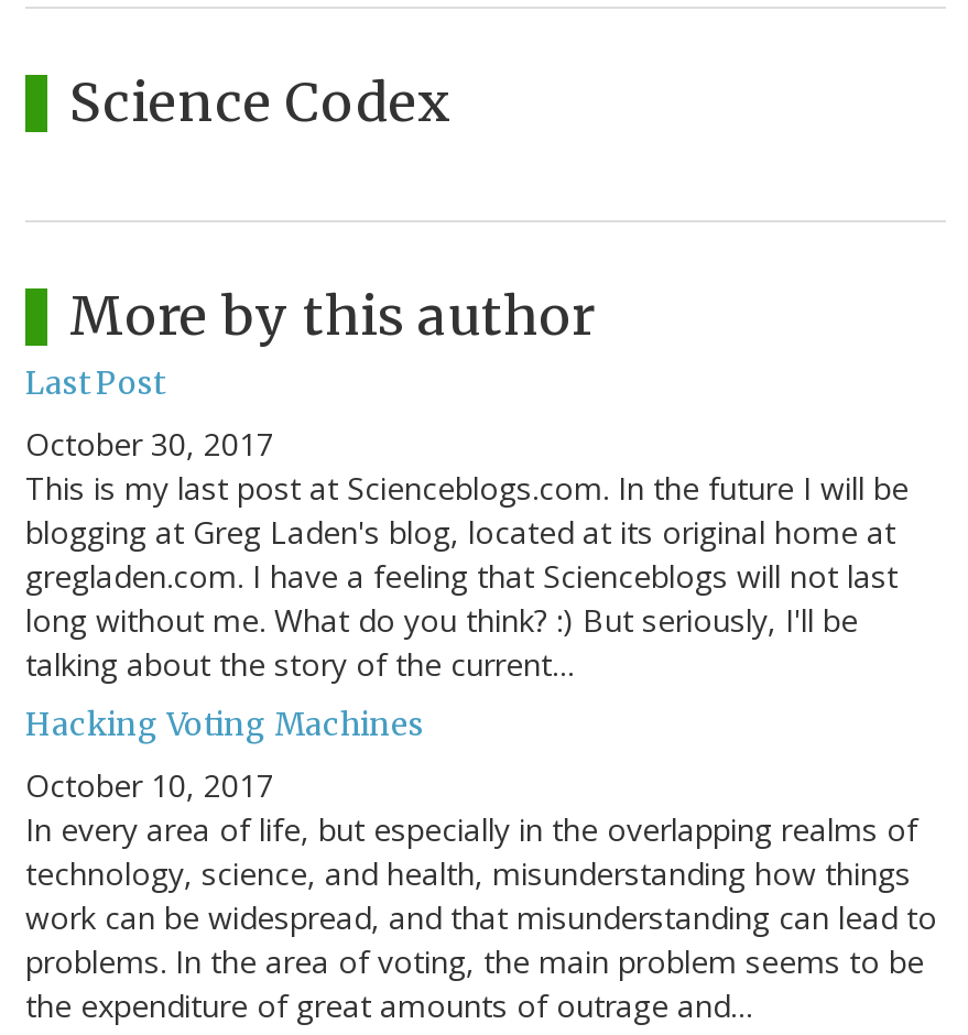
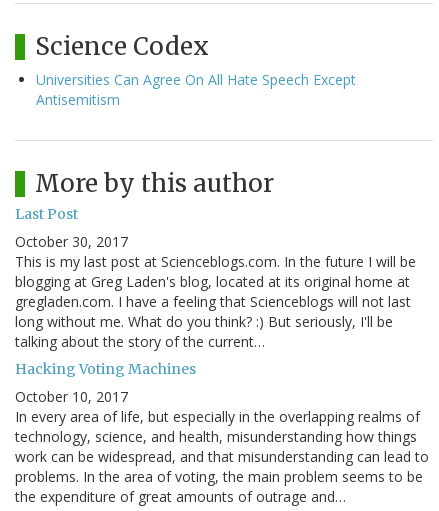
none -> [36,70,356,109] Universities Can Agree On All Hate Speech Except | Antisemitism

